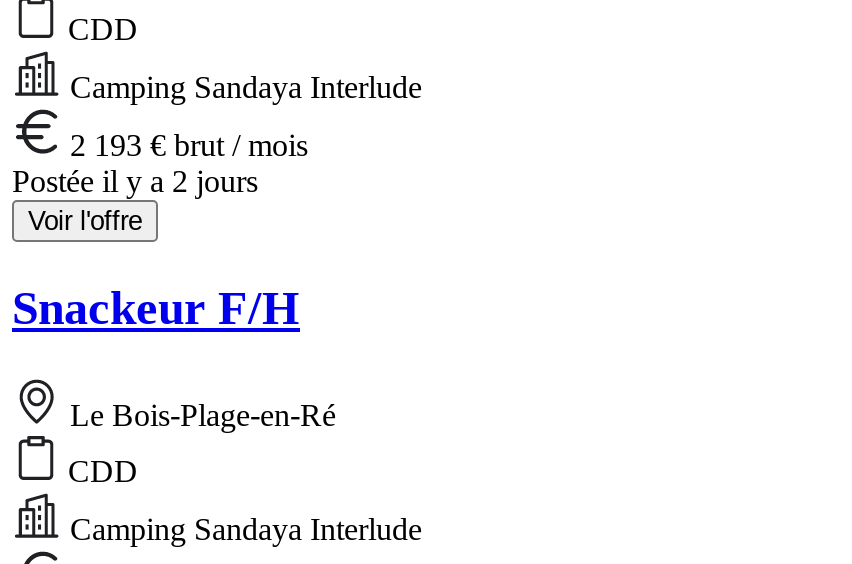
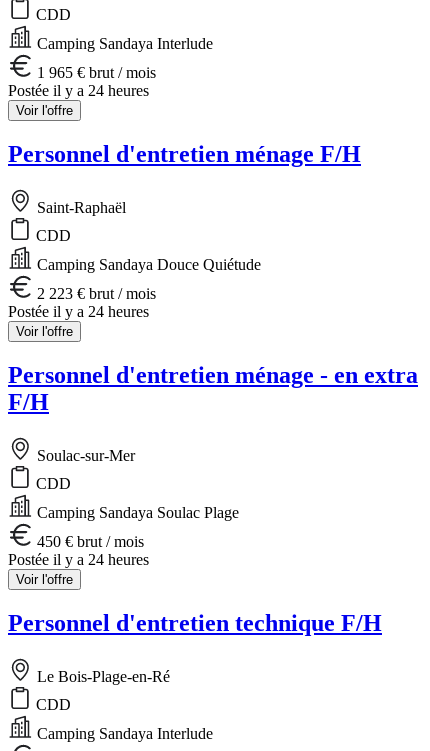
[62,128,308,162] 2 193 € brut / mois -> [33,64,156,81] 1 965 € brut / mois
[12,164,258,198] Postée il y a 2 jours -> [8,82,149,99] Postée il y a 24 heures
[12,282,300,334] Snackeur F/H -> [8,141,418,636] Personnel d'entretien ménage F/H | Saint-Raphaël | CDD | Camping Sandaya Douce Quiétude | 2 223 € brut / mois | Postée il y a 24 heures | Voir l'offre | Personnel d'entretien ménage - en extra | F/H | Soulac-sur-Mer | CDD | Camping Sandaya Soulac Plage | 450 € brut / mois | Postée il y a 24 heures | Voir l'offre | Personnel d'entretien technique F/H

